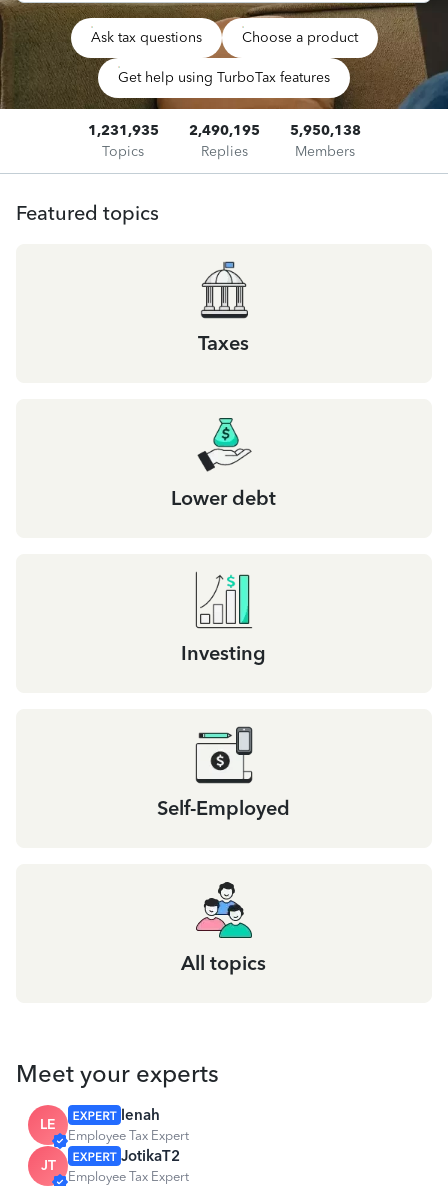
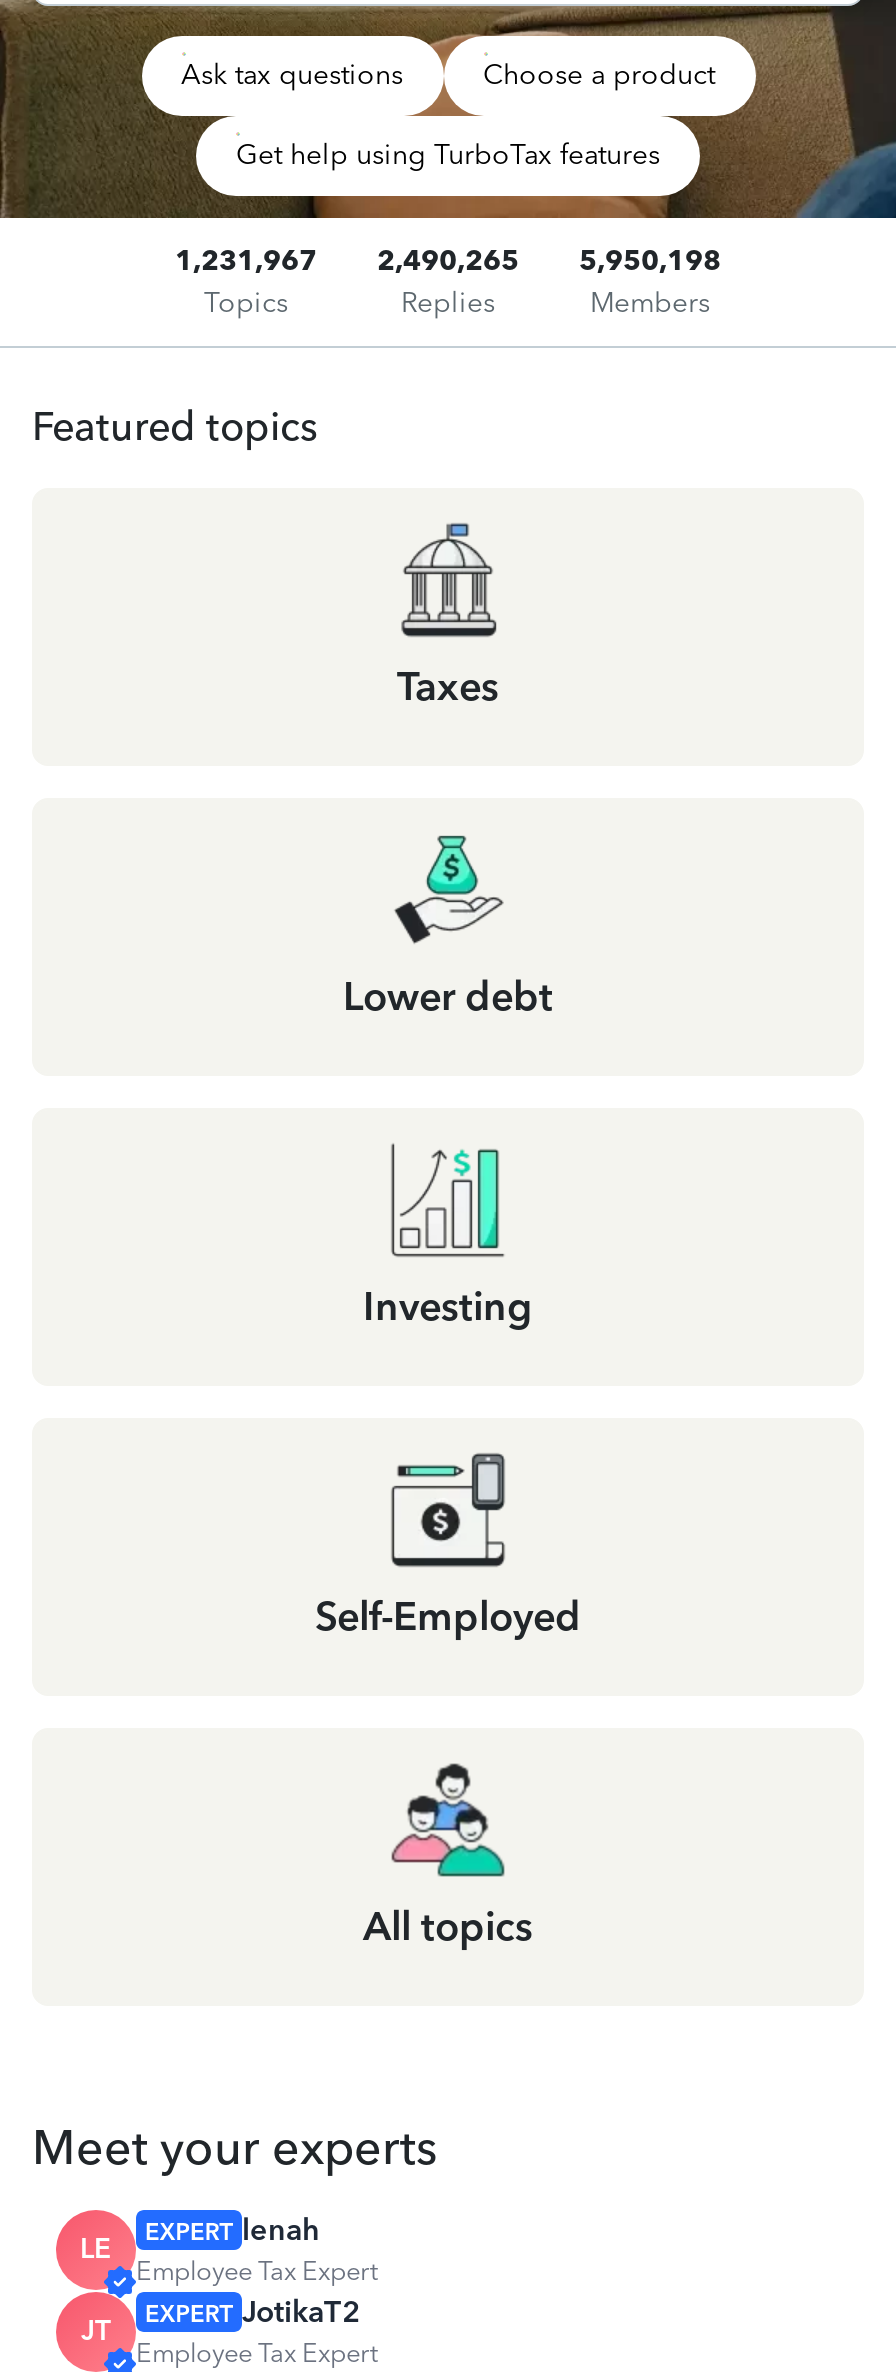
[87,122,158,139] 1,231,935 -> [175,244,317,278] 1,231,967
[188,122,259,139] 2,490,195 -> [377,244,519,278] 2,490,265
[289,122,360,139] 5,950,138 -> [579,244,721,278] 5,950,198

